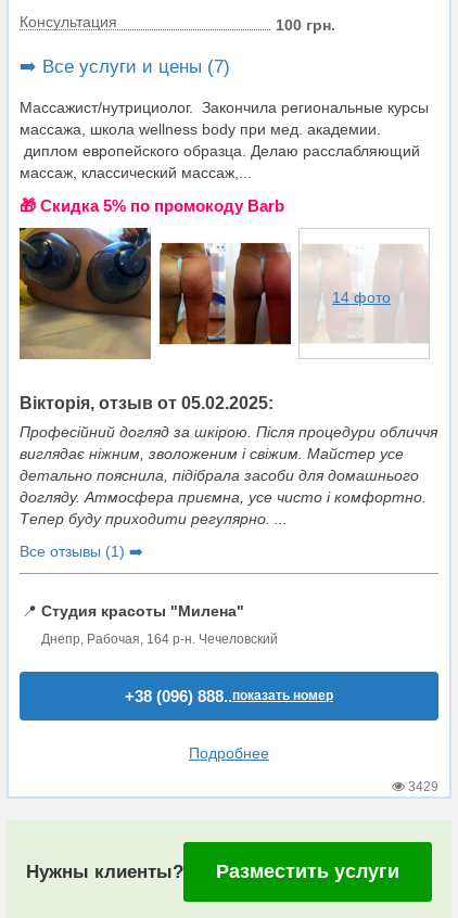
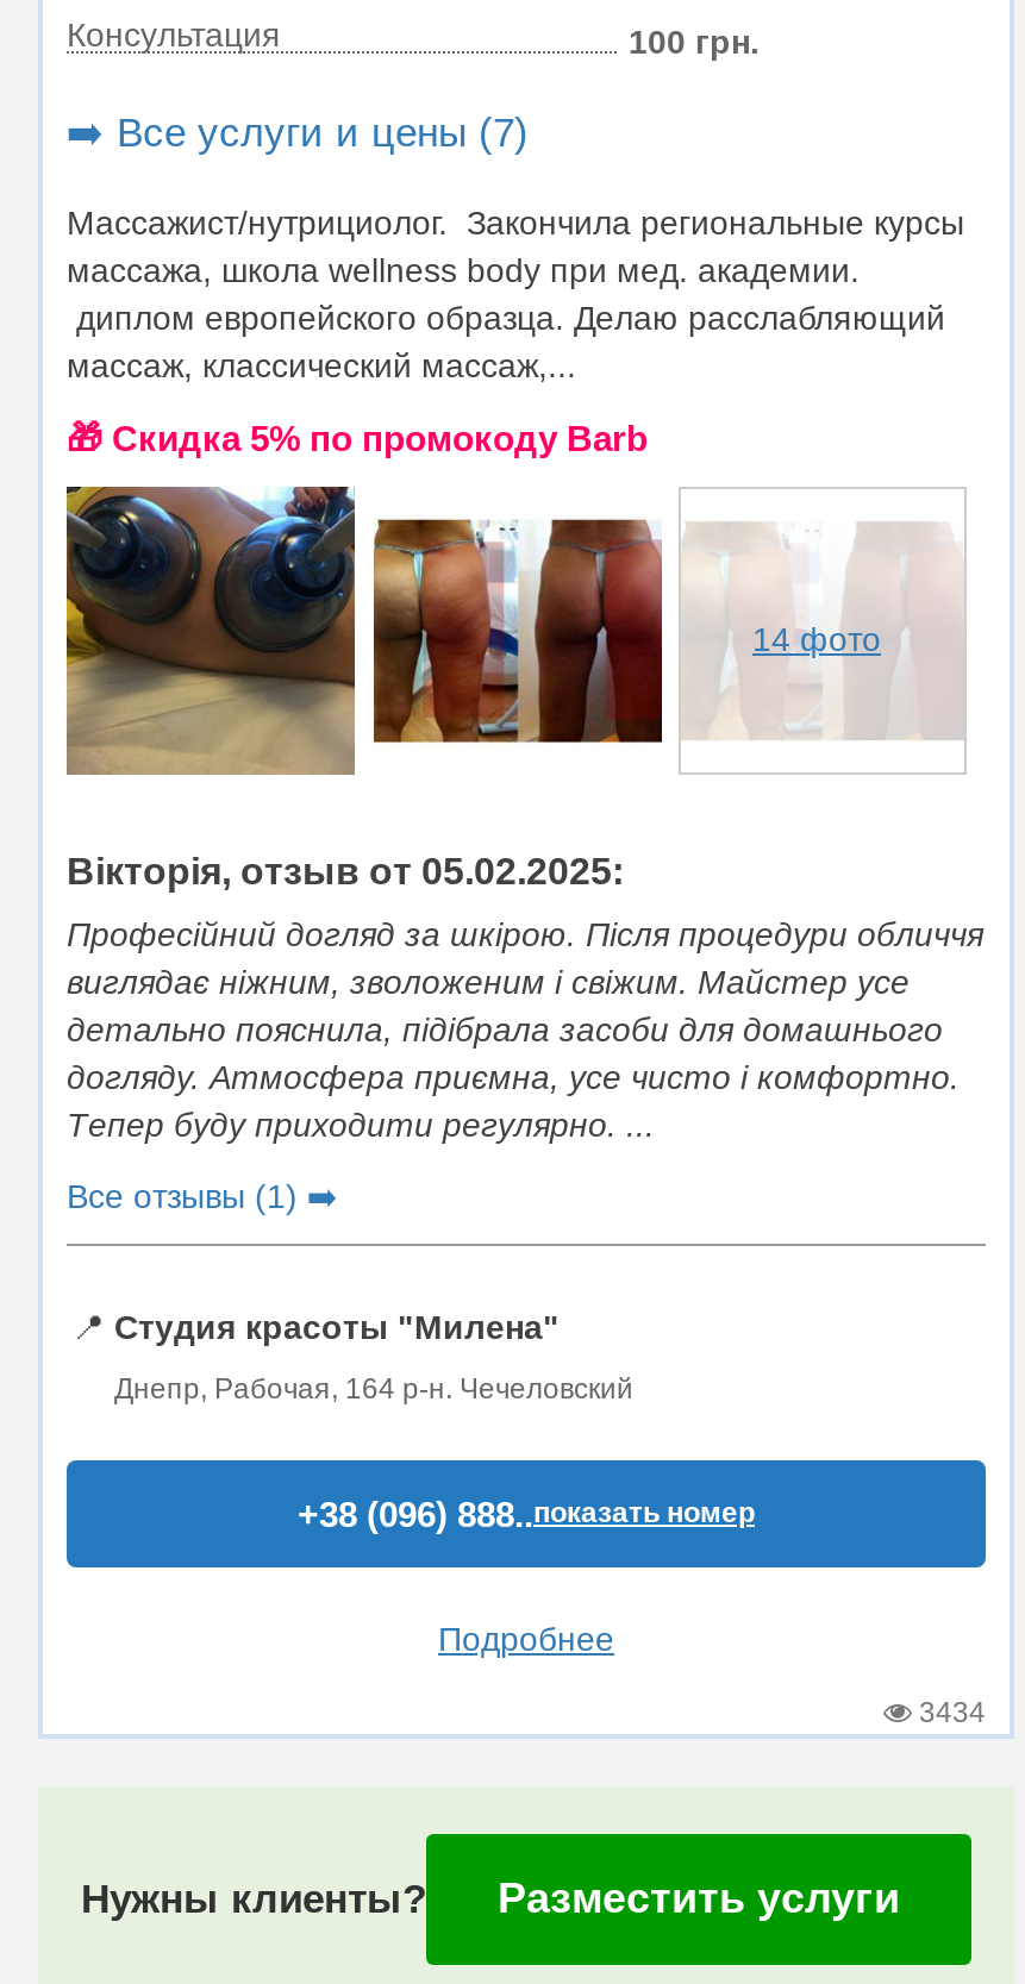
[405,779,438,794] 3429 -> [912,1696,986,1729] 3434

